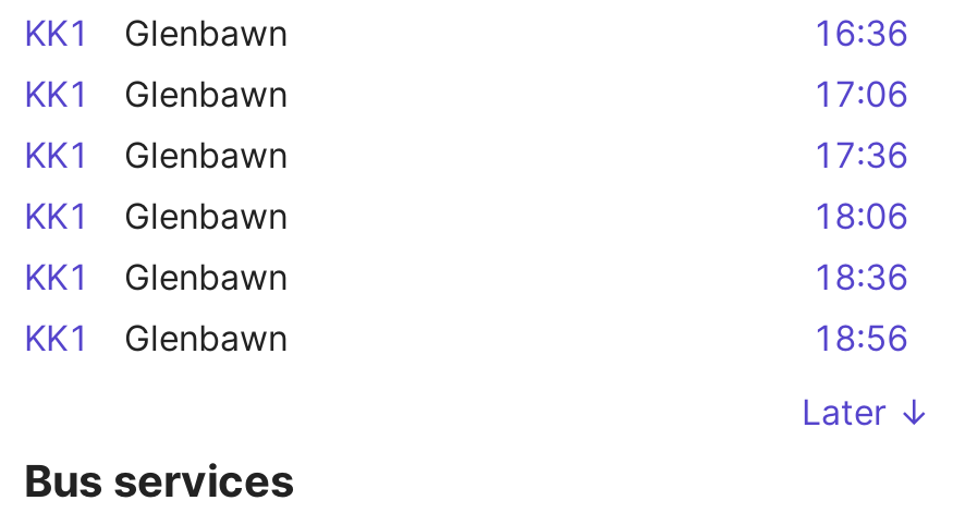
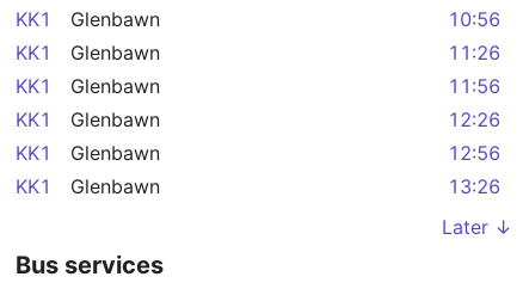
[813,11,908,54] 16:36 -> [448,7,500,31] 10:56
[813,72,908,115] 17:06 -> [448,41,500,64] 11:26
[813,133,908,176] 17:36 -> [448,74,500,98] 11:56
[813,194,908,237] 18:06 -> [448,107,500,131] 12:26
[813,255,908,298] 18:36 -> [448,141,500,165] 12:56
[813,316,908,359] 18:56 -> [448,174,500,198] 13:26

